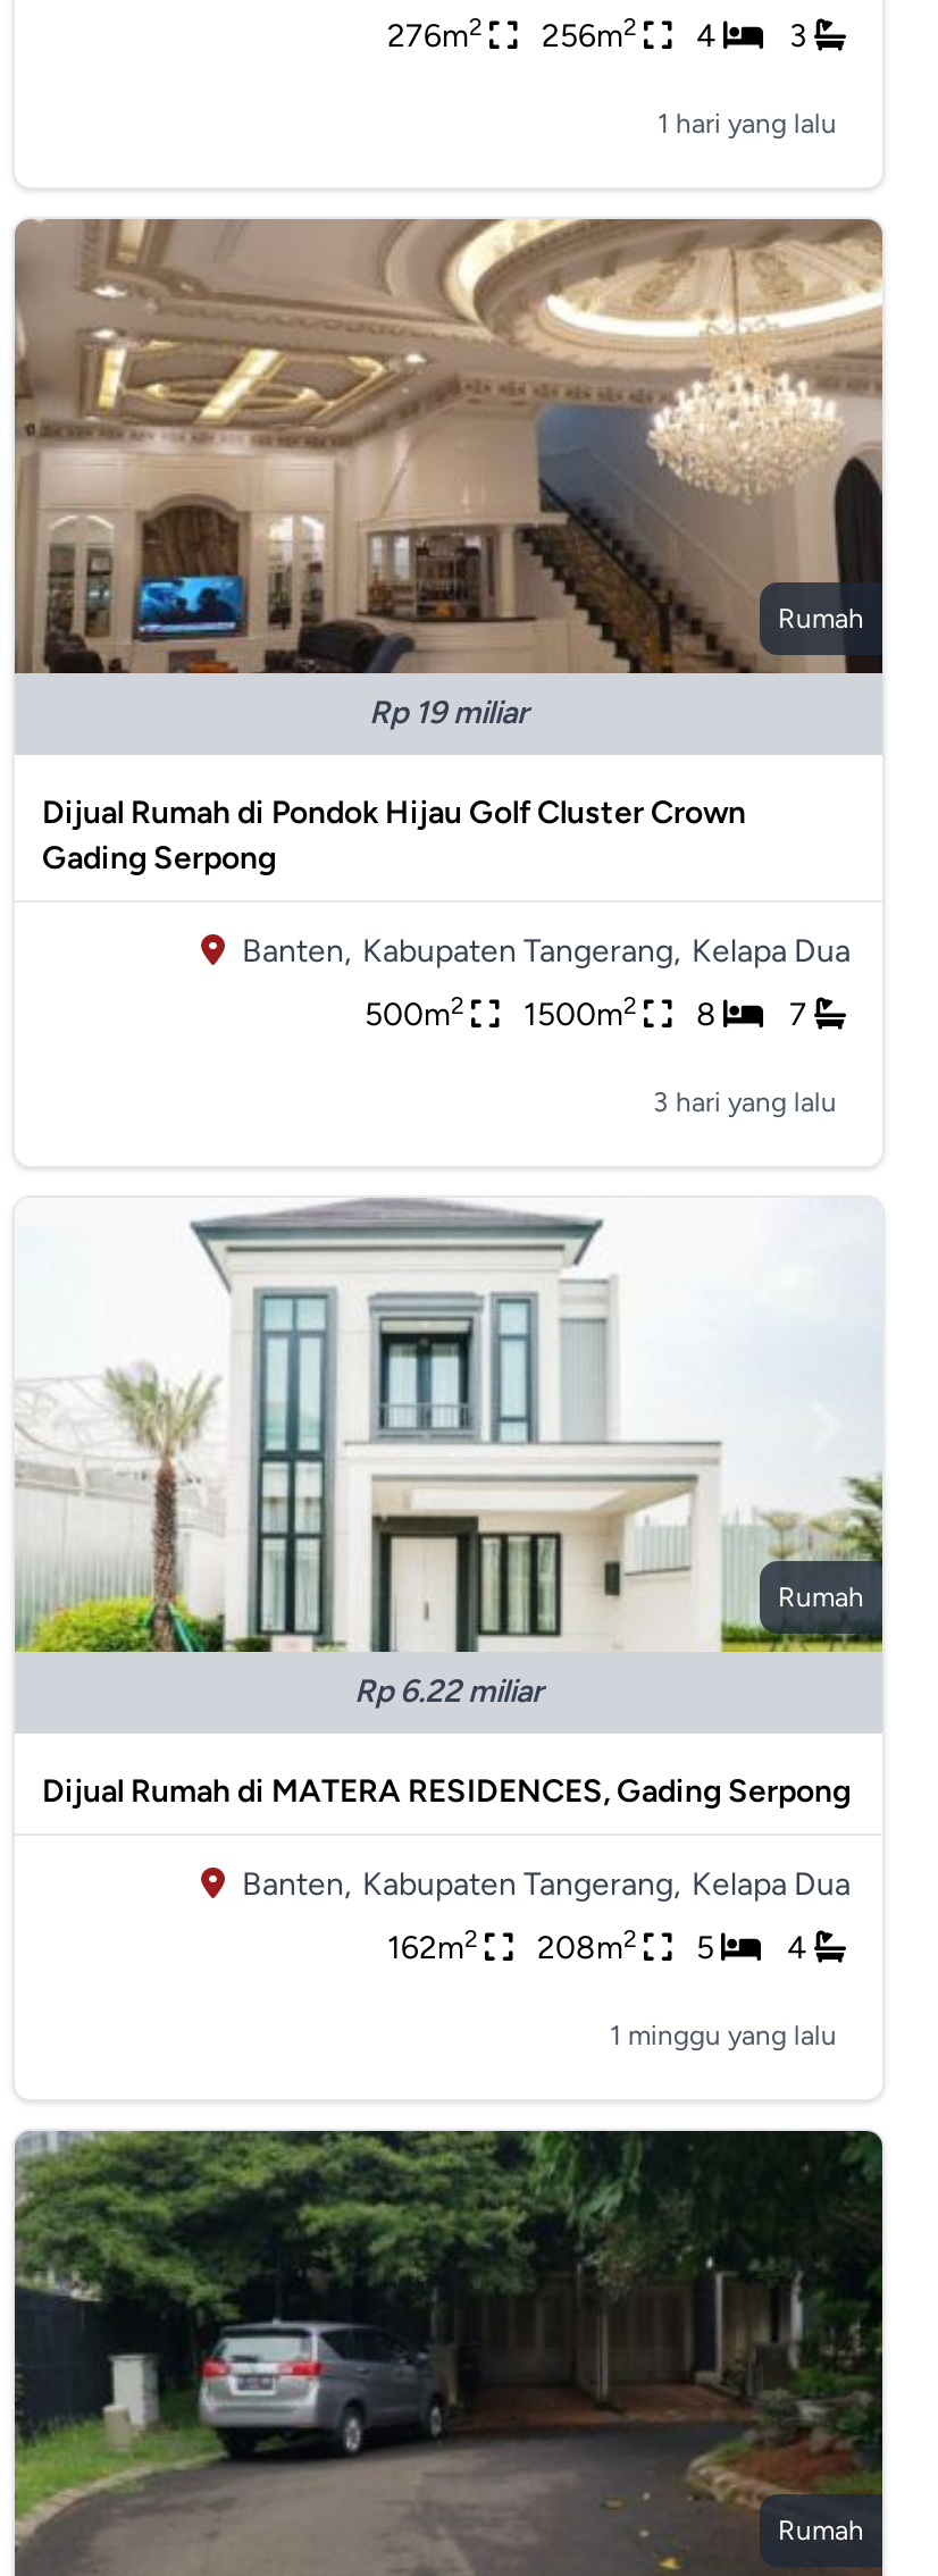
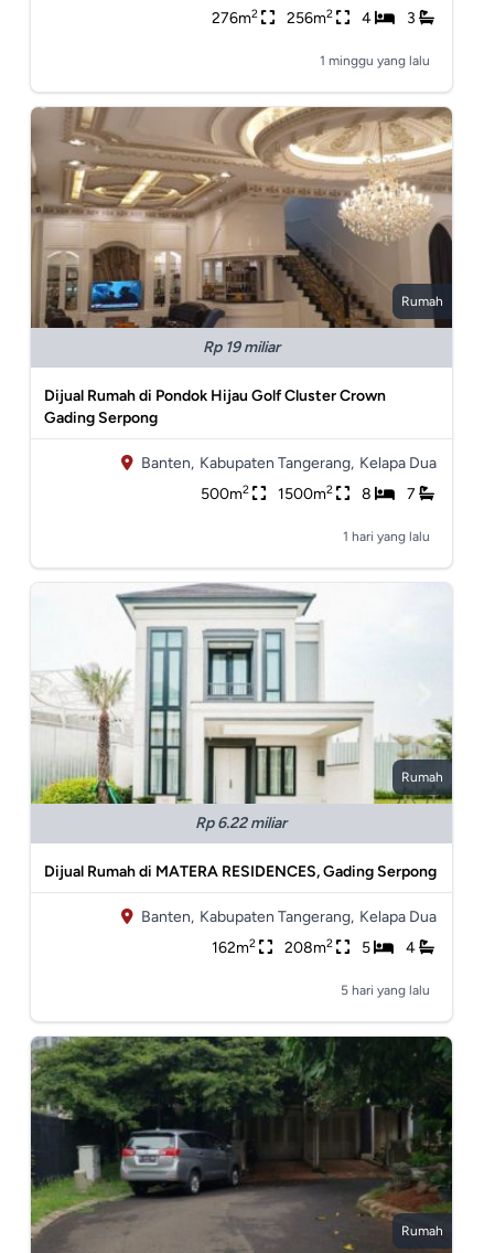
moved [657,108,837,140] -> [343,529,430,544]: 1 hari yang lalu
[653,1086,837,1118] 3 hari yang lalu -> none
none -> [341,983,430,998] 5 hari yang lalu
moved [610,2020,837,2051] -> [320,53,430,68]: 1 minggu yang lalu

